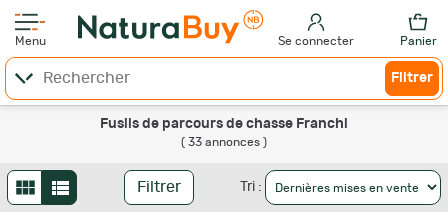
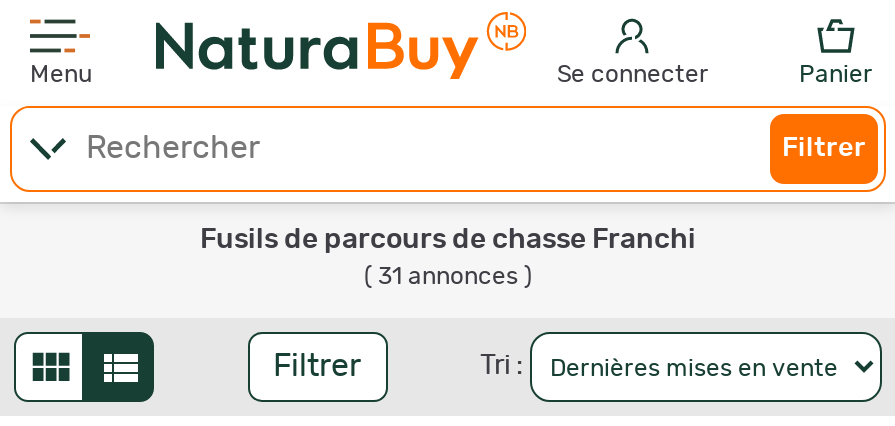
[181,136,267,148] ( 33 annonces ) -> [364,264,532,288] ( 31 annonces )

